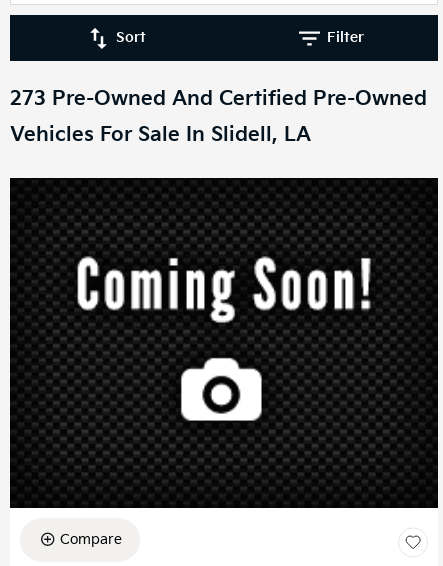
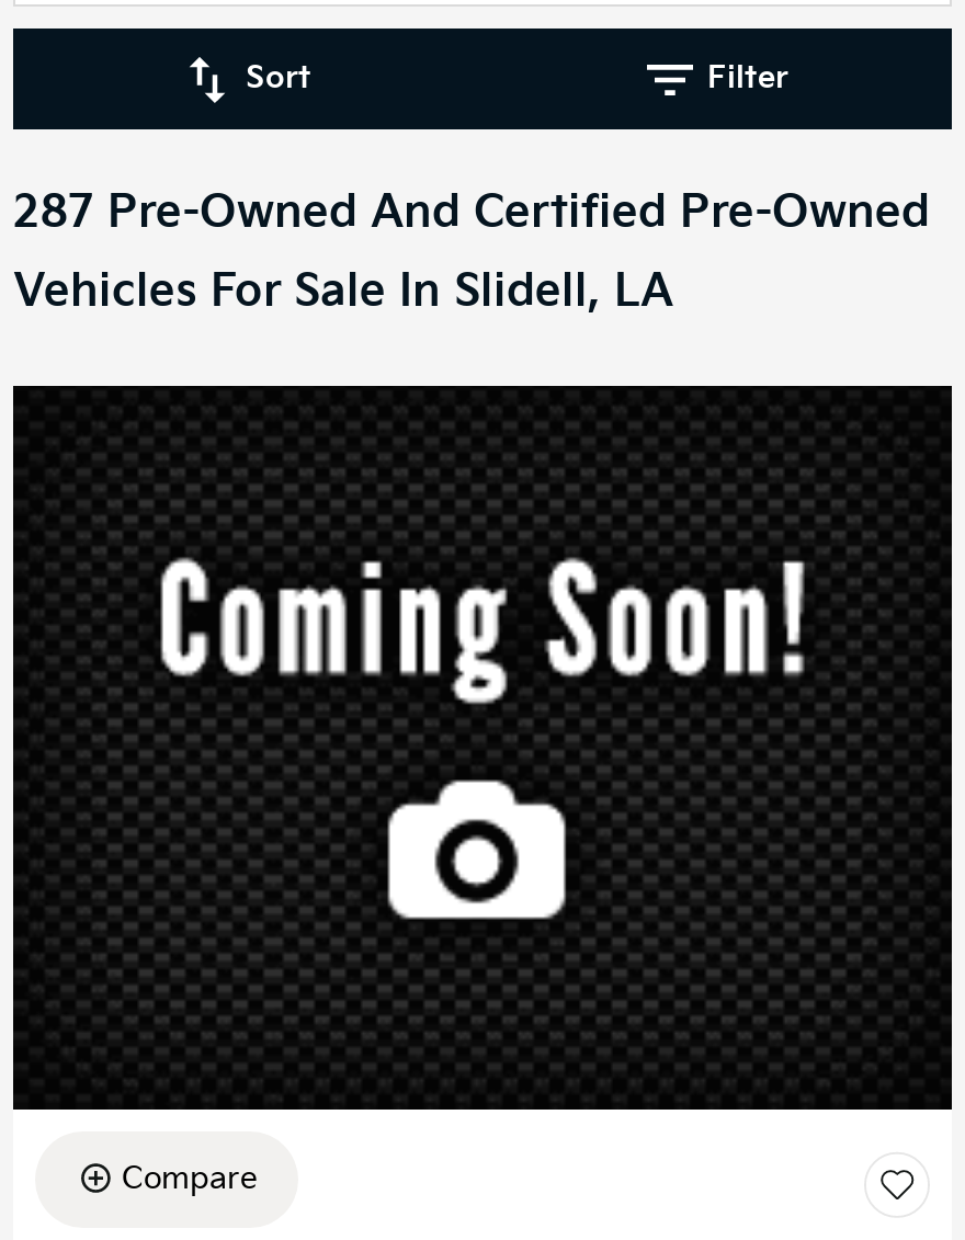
[10,87,427,111] 273 Pre-Owned And Certified Pre-Owned -> [13,186,930,239] 287 Pre-Owned And Certified Pre-Owned

